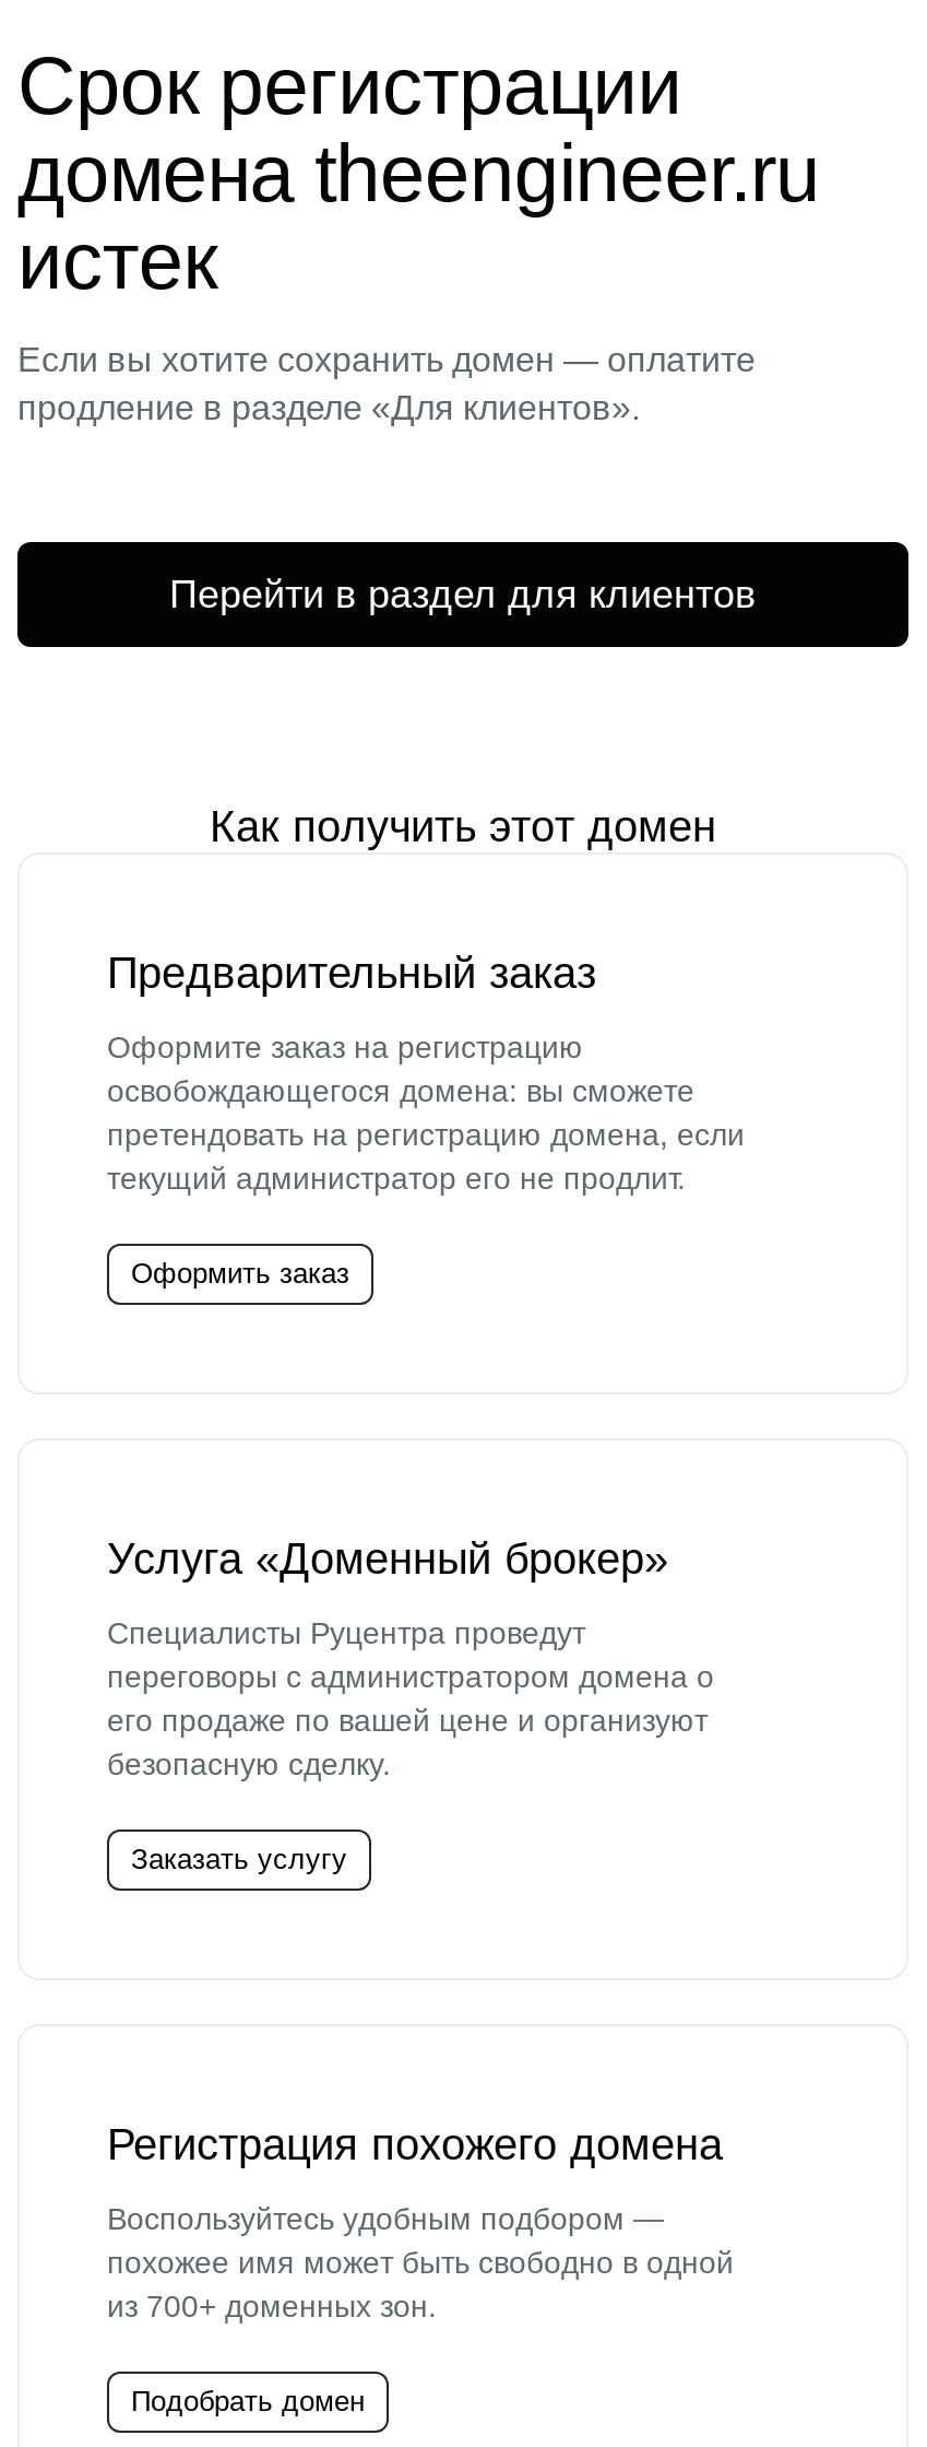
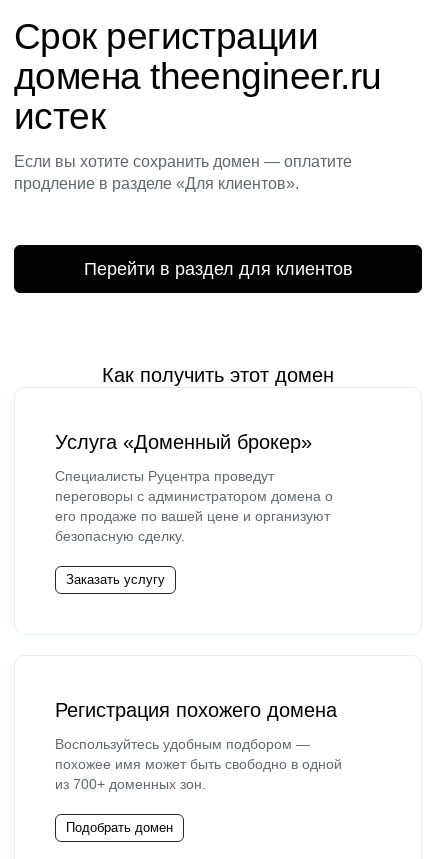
[107,949,745,1290] Предварительный заказ | Оформите заказ на регистрацию | освобождающегося домена: вы сможете | претендовать на регистрацию домена, если | текущий администратор его не продлит. | Оформить заказ -> none

